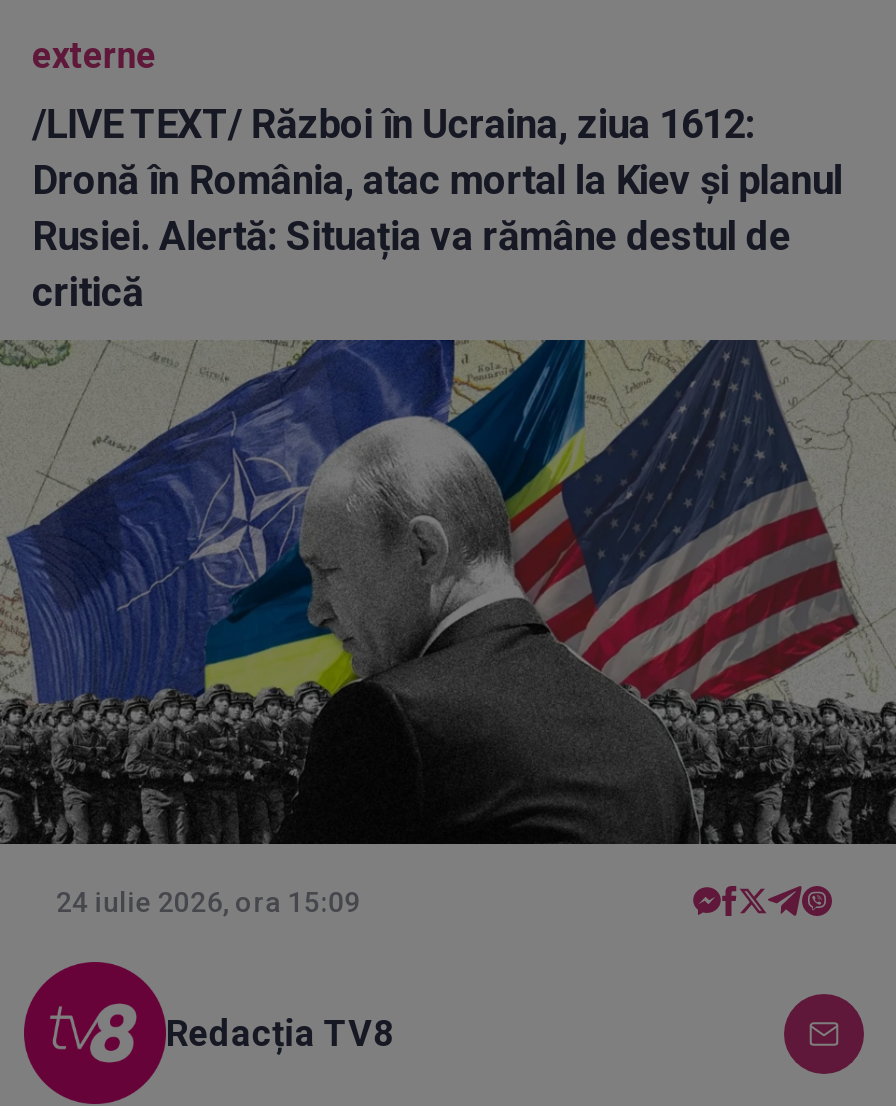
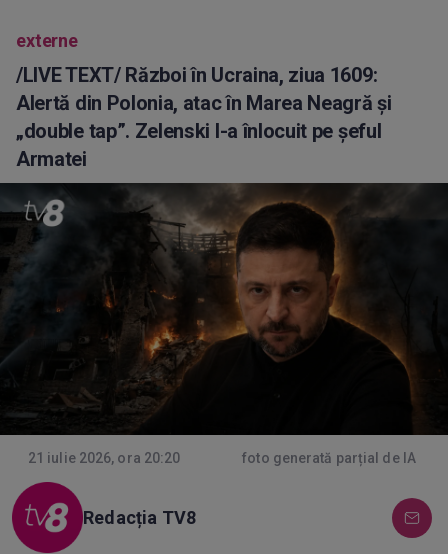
[32,101,843,317] /LIVE TEXT/ Război în Ucraina, ziua 1612: | Dronă în România, atac mortal la Kiev și planul | Rusiei. Alertă: Situația va rămâne destul de | critică -> [16,63,392,171] /LIVE TEXT/ Război în Ucraina, ziua 1609: | Alertă din Polonia, atac în Marea Neagră și | „double tap”. Zelenski l-a înlocuit pe șeful | Armatei
[6,338,890,919] [image] | 24 iulie 2026, ora 15:09 -> [3,182,445,466] [image] | 21 iulie 2026, ora 20:20 | foto generată parțial de IA

